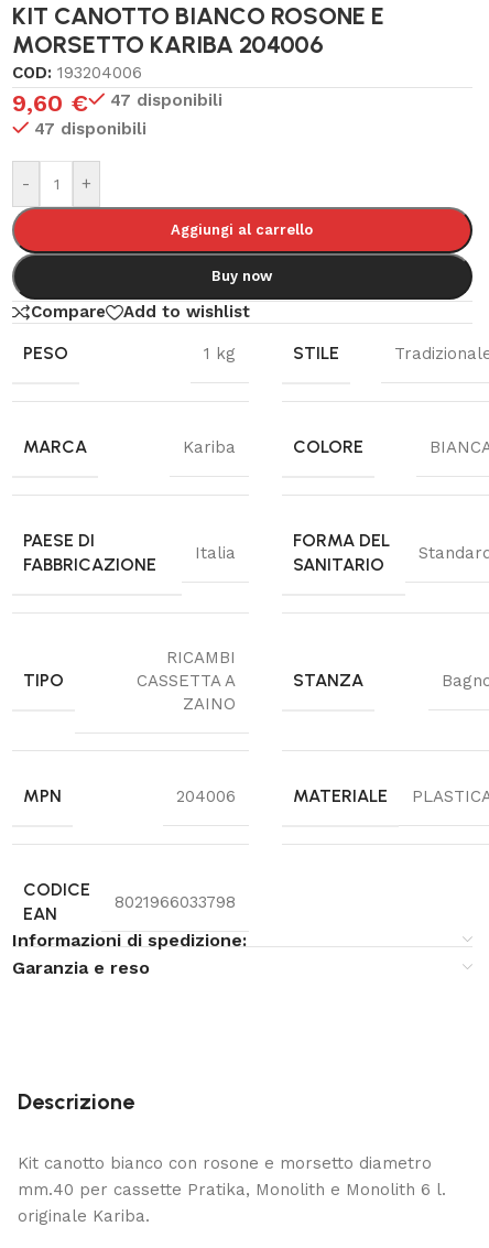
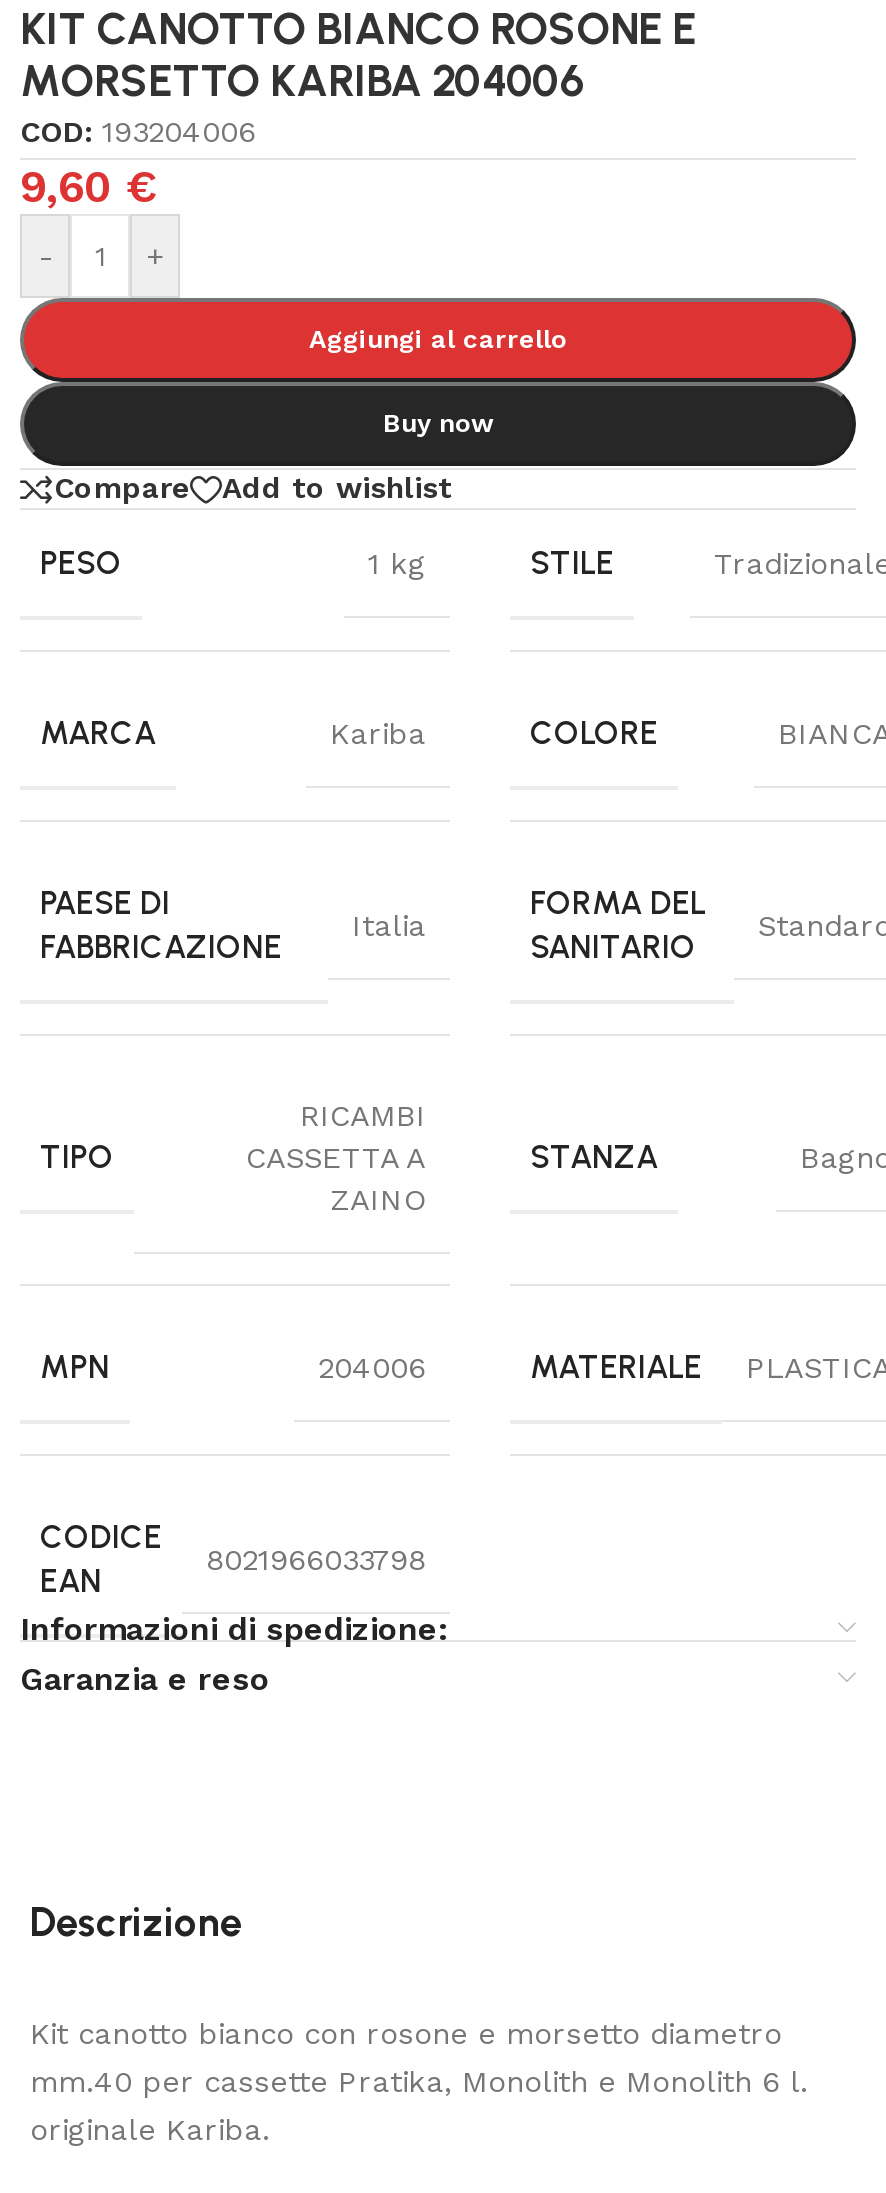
[34,91,222,139] 47 disponibili | 47 disponibili -> none

